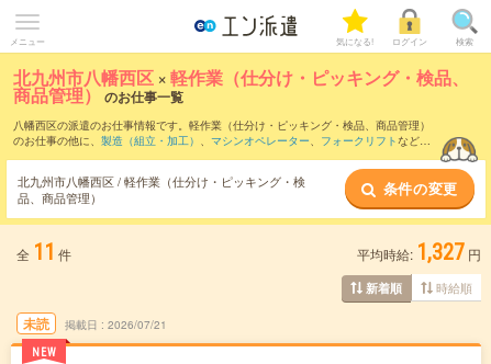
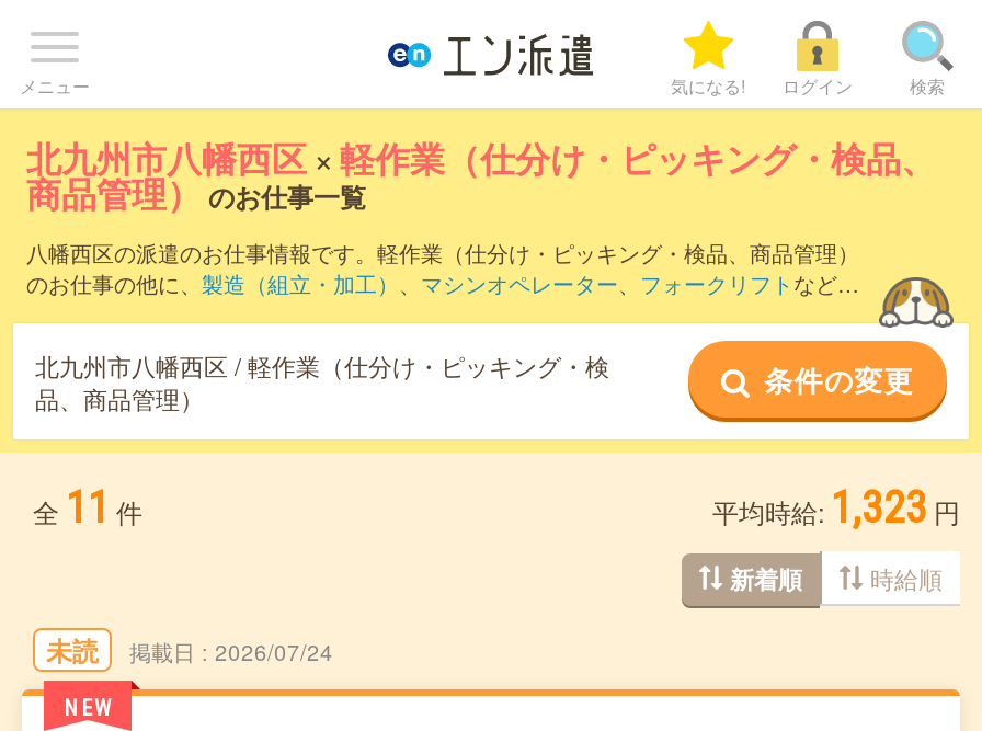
[357,239,481,265] 平均時給: 1,327 円 -> [712,481,960,534] 平均時給: 1,323 円
[108,317,167,332] 2026/07/21 -> [215,637,333,667] 2026/07/24

